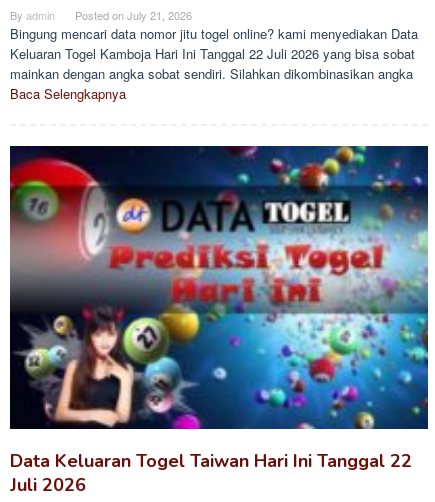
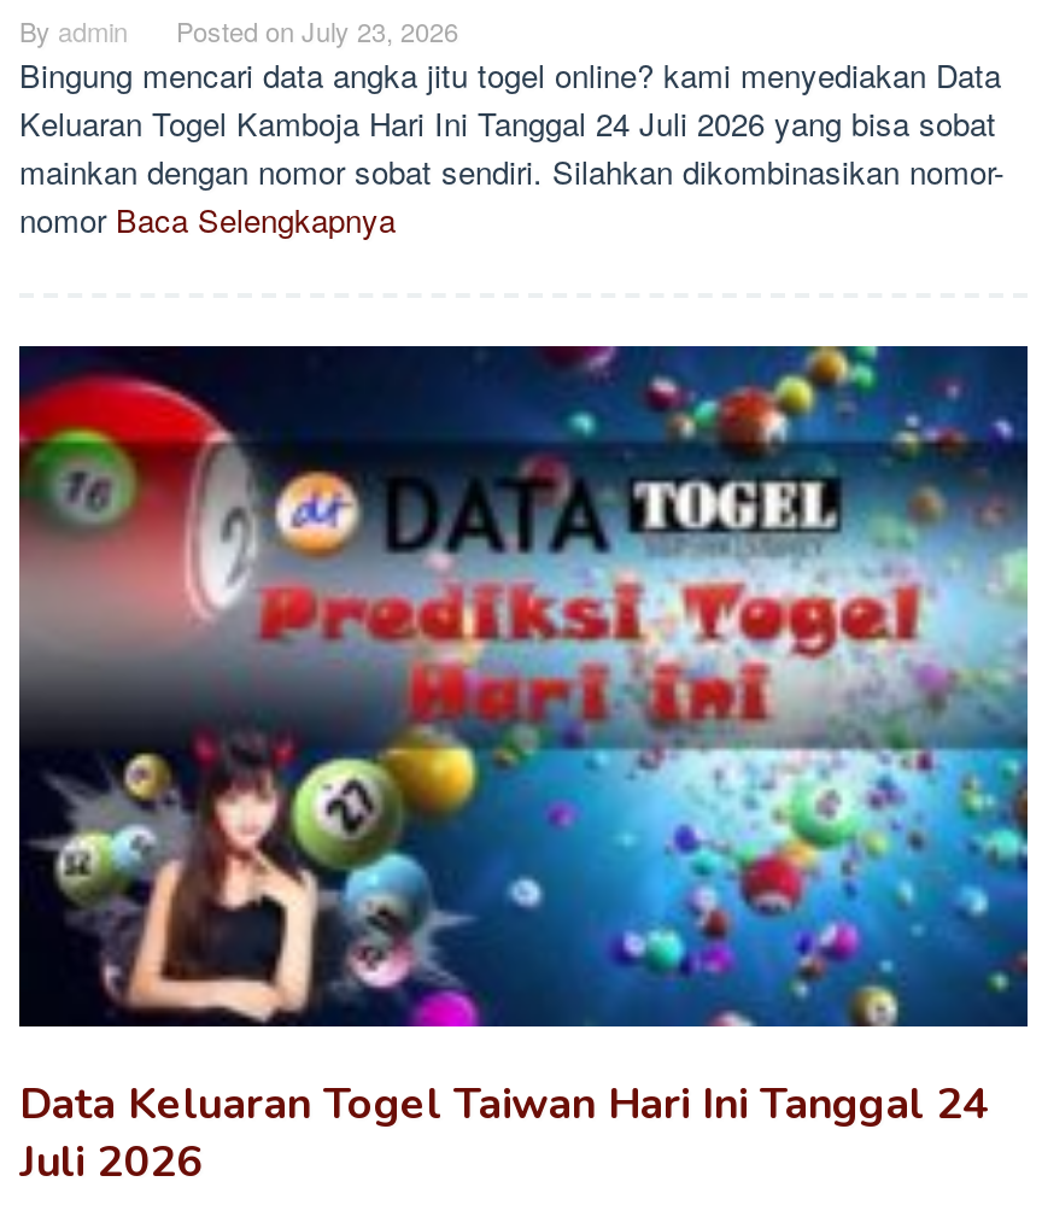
[10,7,418,103] Posted on July 21, 2026 | Bingung mencari data nomor jitu togel online? kami menyediakan Data | Keluaran Togel Kamboja Hari Ini Tanggal 22 Juli 2026 yang bisa sobat | mainkan dengan angka sobat sendiri. Silahkan dikombinasikan angka | Baca Selengkapnya -> [19,12,1003,243] Posted on July 23, 2026 | Bingung mencari data angka jitu togel online? kami menyediakan Data | Keluaran Togel Kamboja Hari Ini Tanggal 24 Juli 2026 yang bisa sobat | mainkan dengan nomor sobat sendiri. Silahkan dikombinasikan nomor- | nomor Baca Selengkapnya
[10,448,412,472] Data Keluaran Togel Taiwan Hari Ini Tanggal 22 -> [19,1076,989,1134] Data Keluaran Togel Taiwan Hari Ini Tanggal 24

